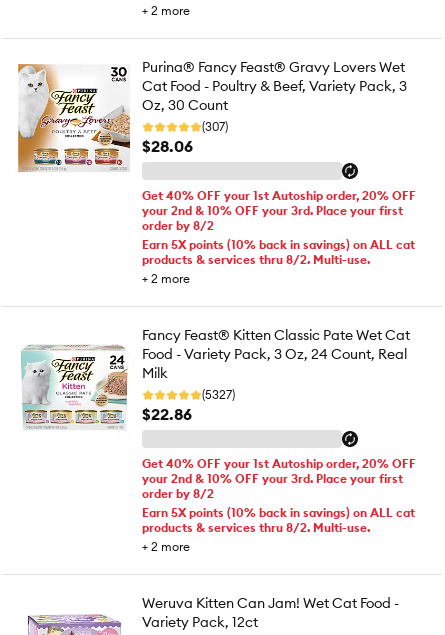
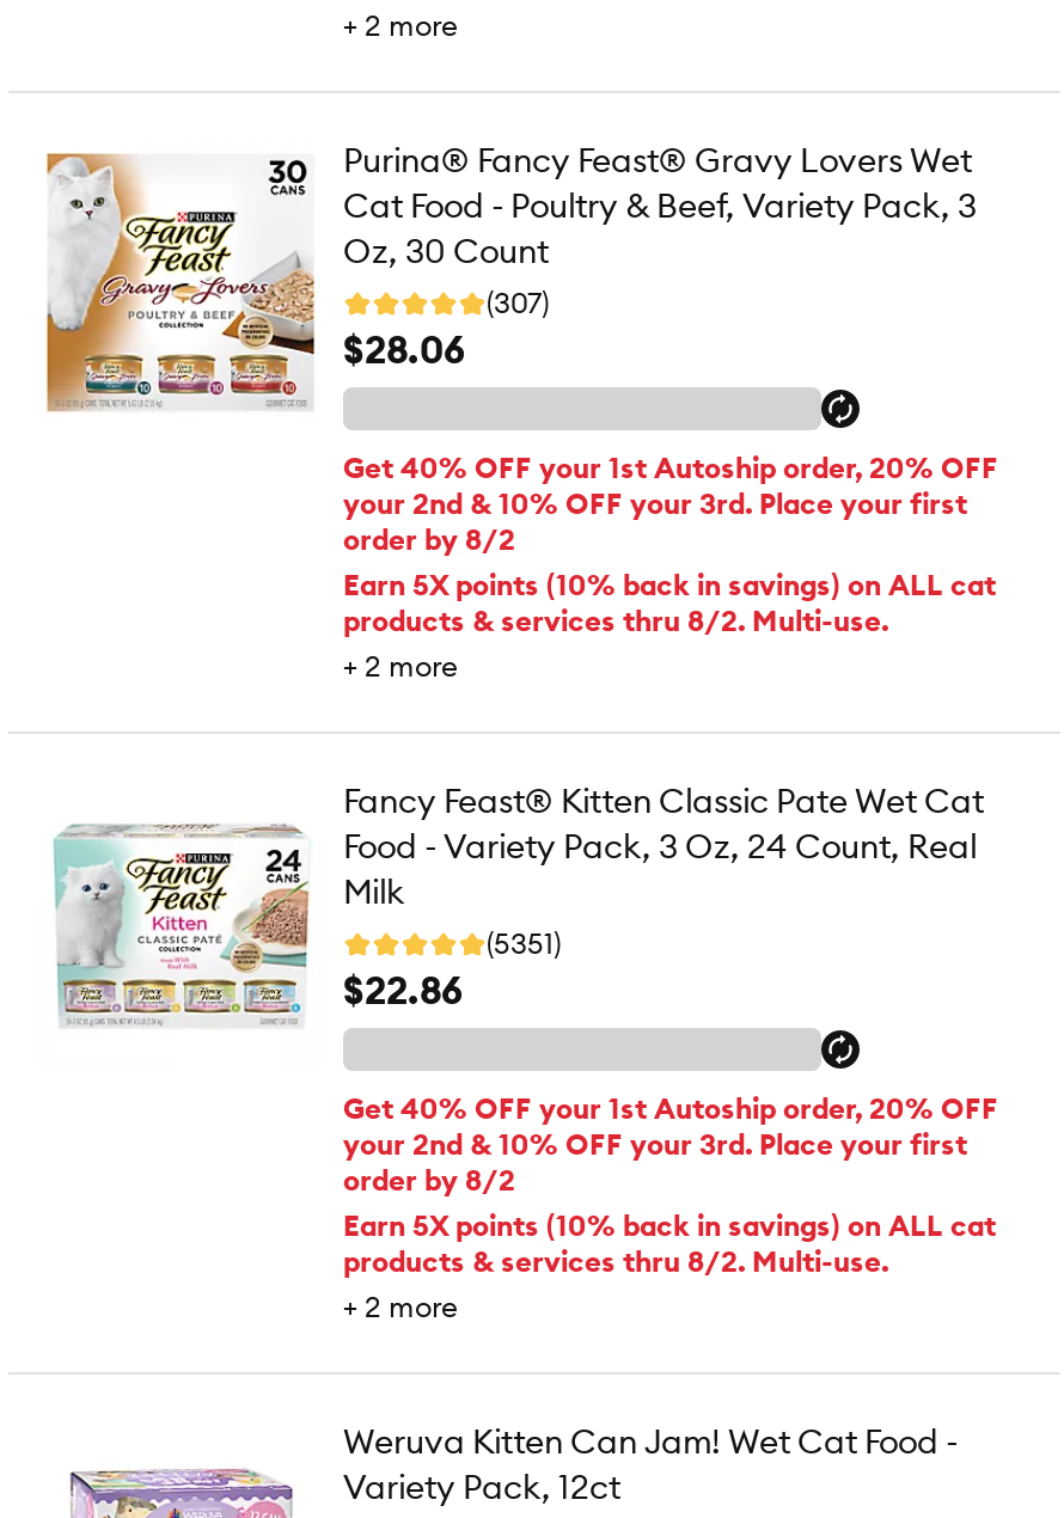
[202,387,235,402] (5327) -> [487,926,561,961] (5351)

